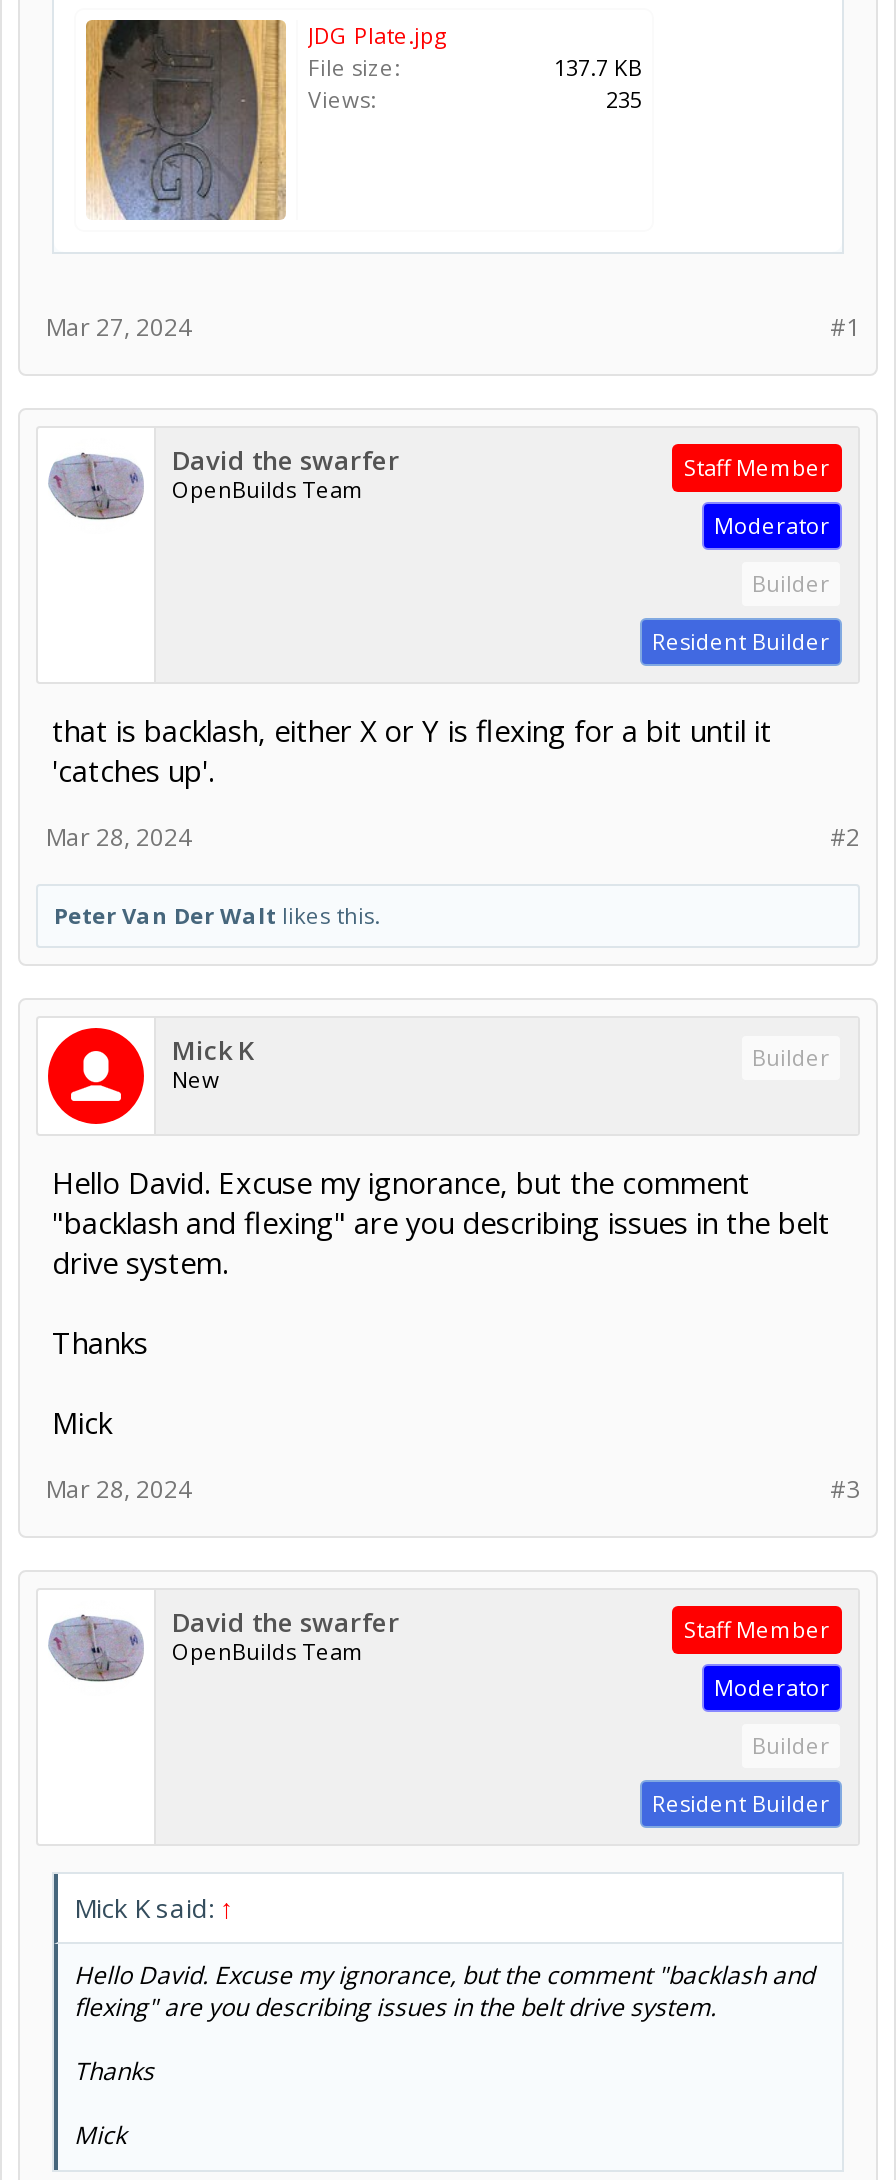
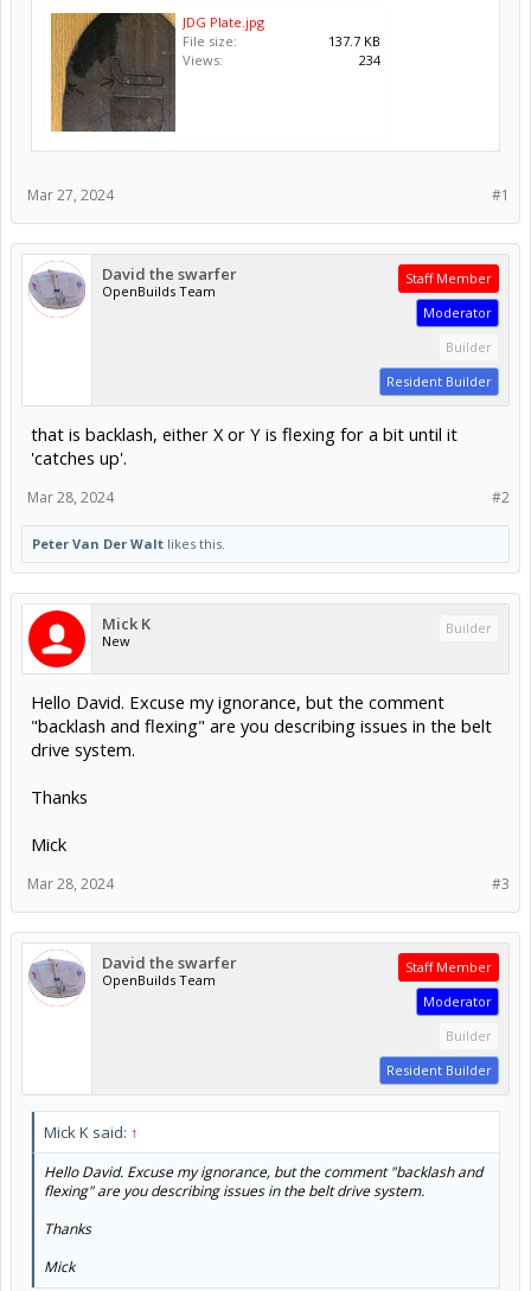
[86,18,296,222] [image] -> [51,12,177,133] [image]
[606,83,642,113] 235 -> [359,51,380,68] 234

